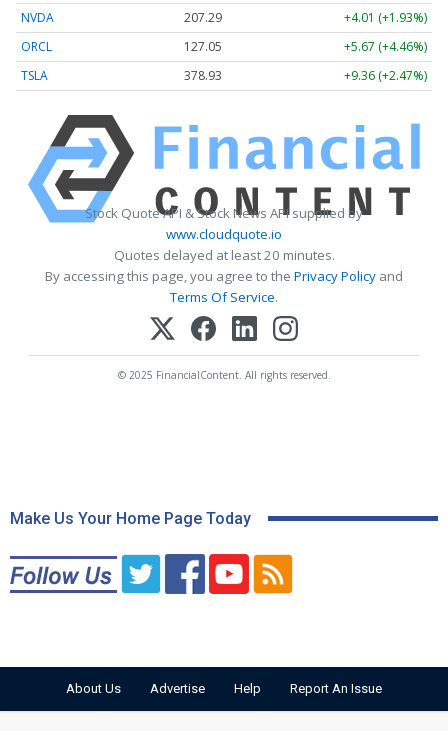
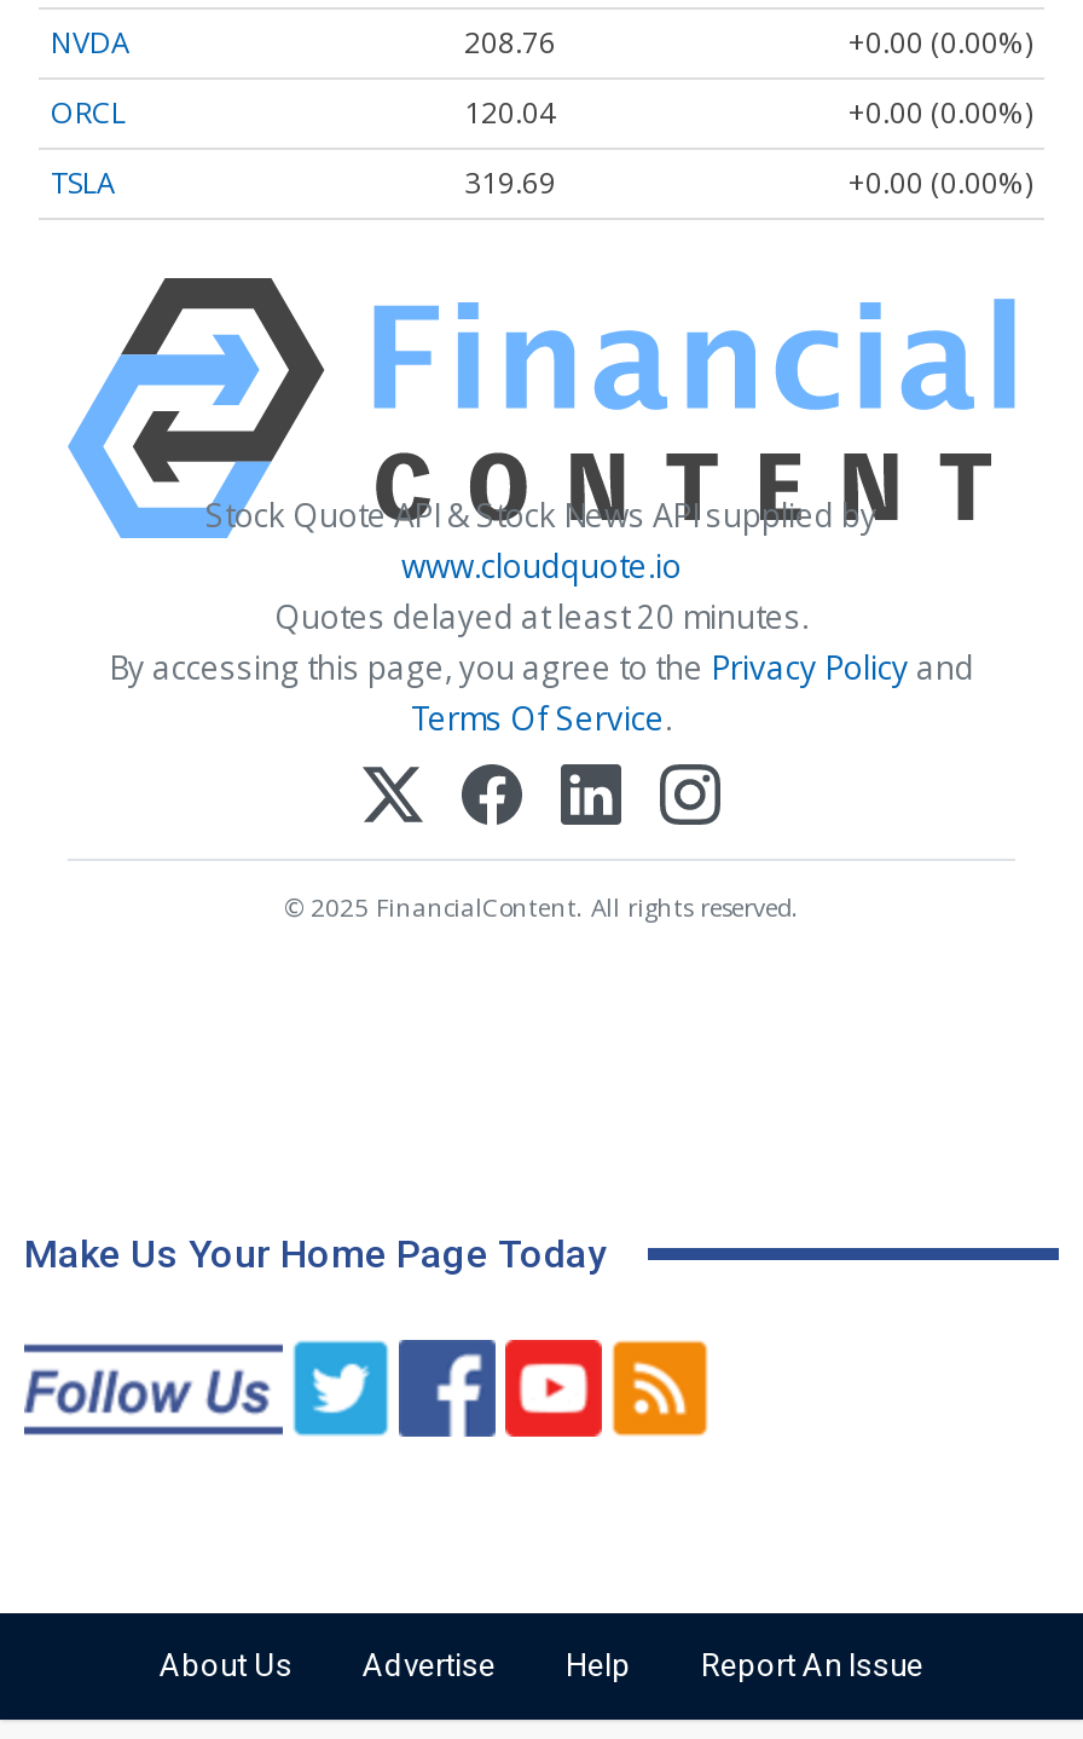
[184,8,222,25] 207.29 -> [464,21,556,62] 208.76
[344,8,427,25] +4.01 (+1.93%) -> [849,21,1032,62] +0.00 (0.00%)
[184,37,222,54] 127.05 -> [464,91,556,132] 120.04
[344,37,427,54] +5.67 (+4.46%) -> [849,91,1032,132] +0.00 (0.00%)
[184,66,222,83] 378.93 -> [464,161,556,202] 319.69
[344,66,427,83] +9.36 (+2.47%) -> [849,161,1032,202] +0.00 (0.00%)

